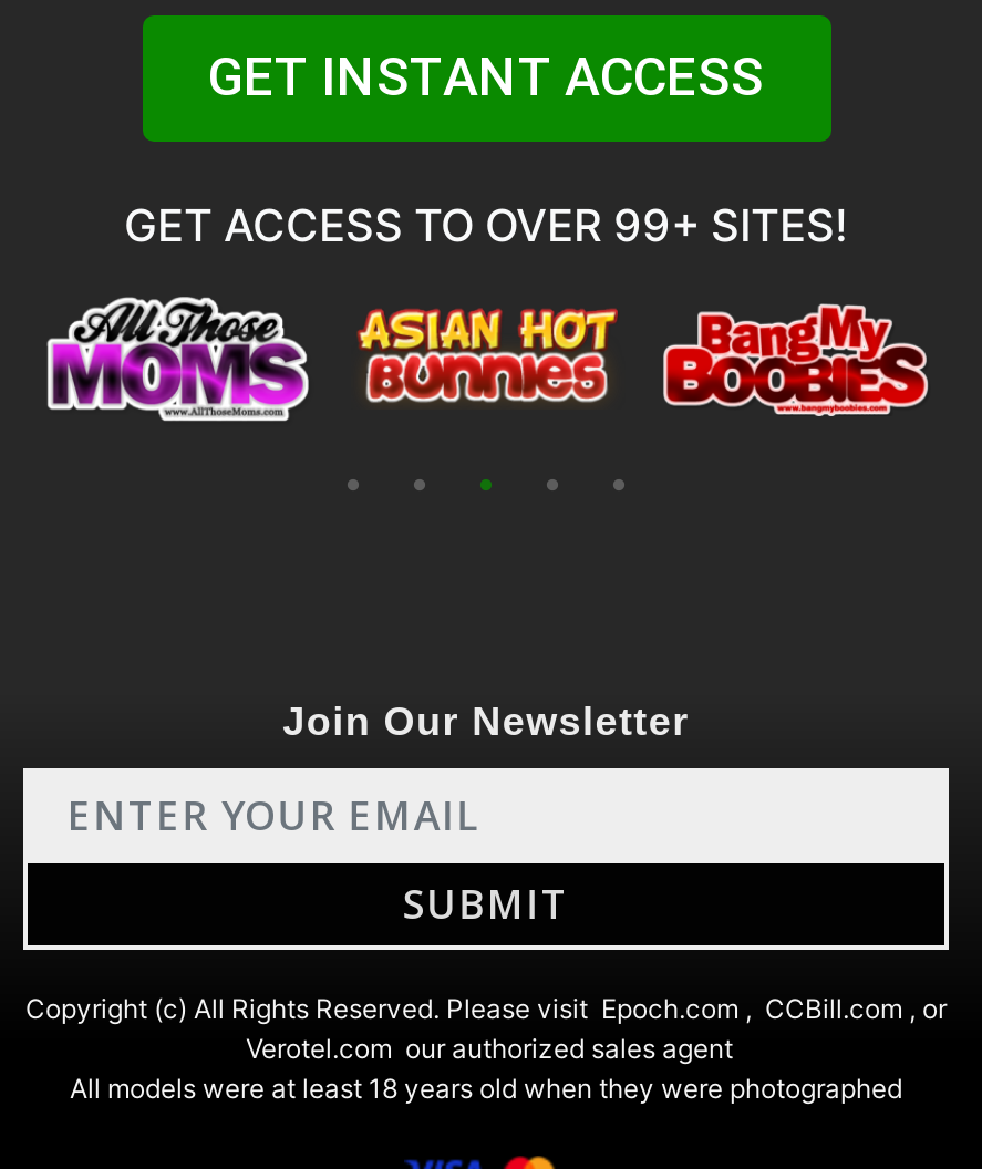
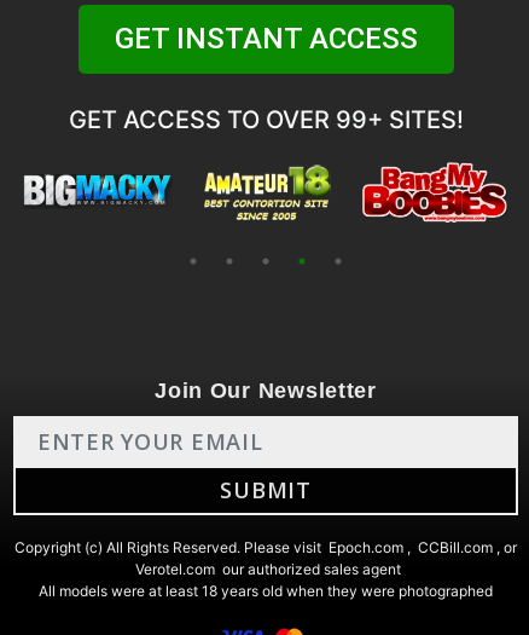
[43,294,311,423] [image] -> [23,158,172,226] [image]
[355,308,619,410] [image] -> [196,163,337,221] [image]

